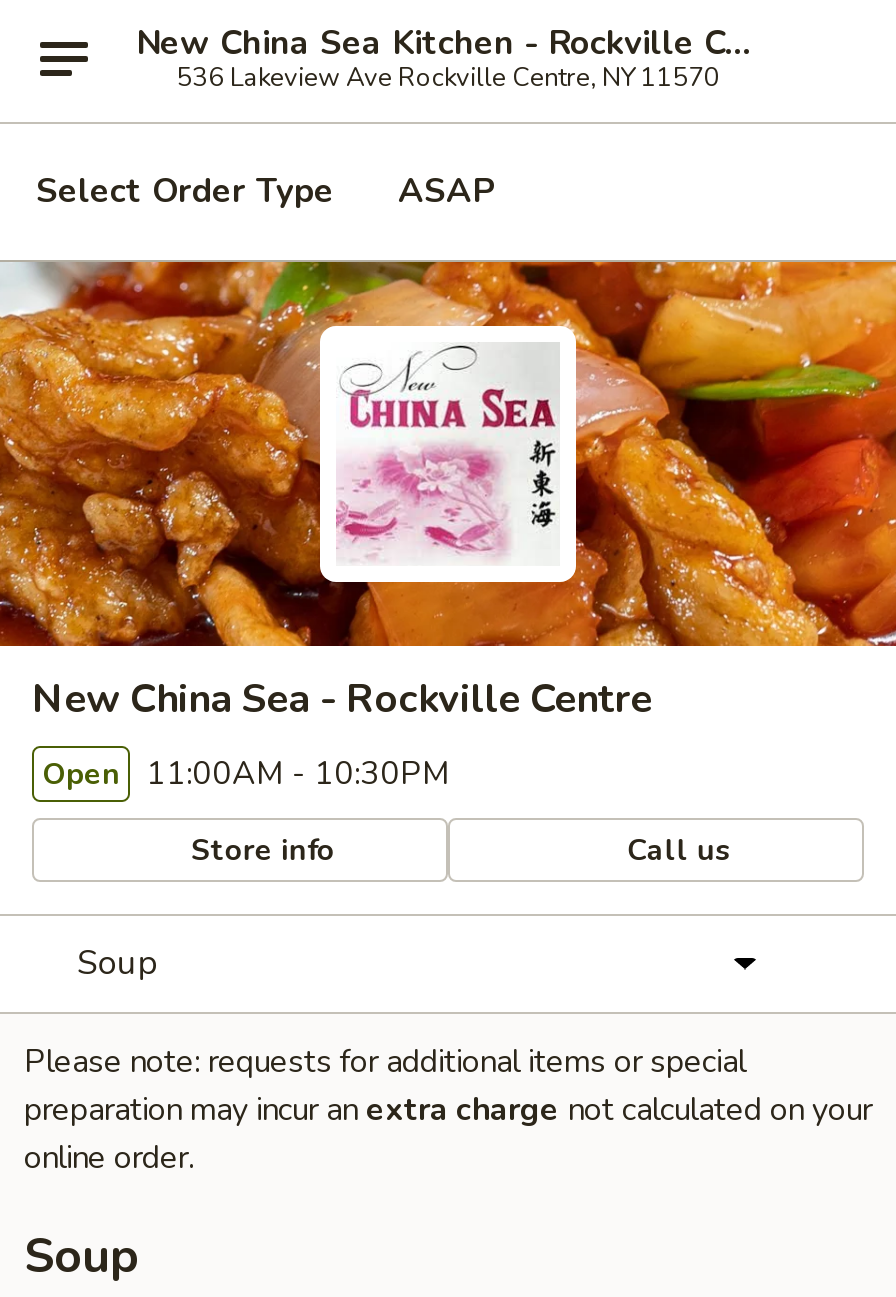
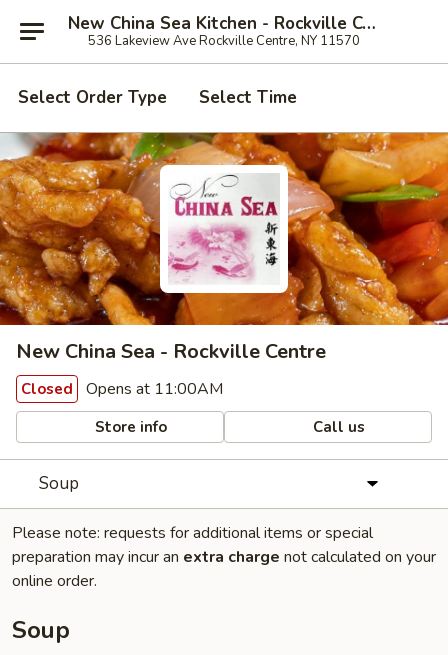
[398,168,494,214] ASAP -> [199,86,297,109] Select Time
[42,752,450,796] Open 11:00AM - 10:30PM -> [21,378,223,400] Closed Opens at 11:00AM

